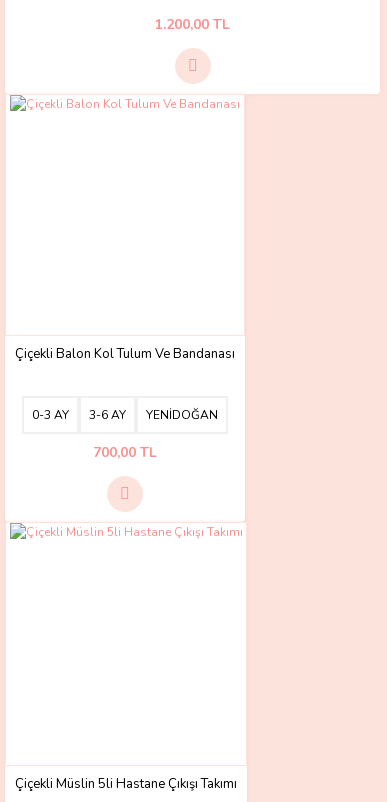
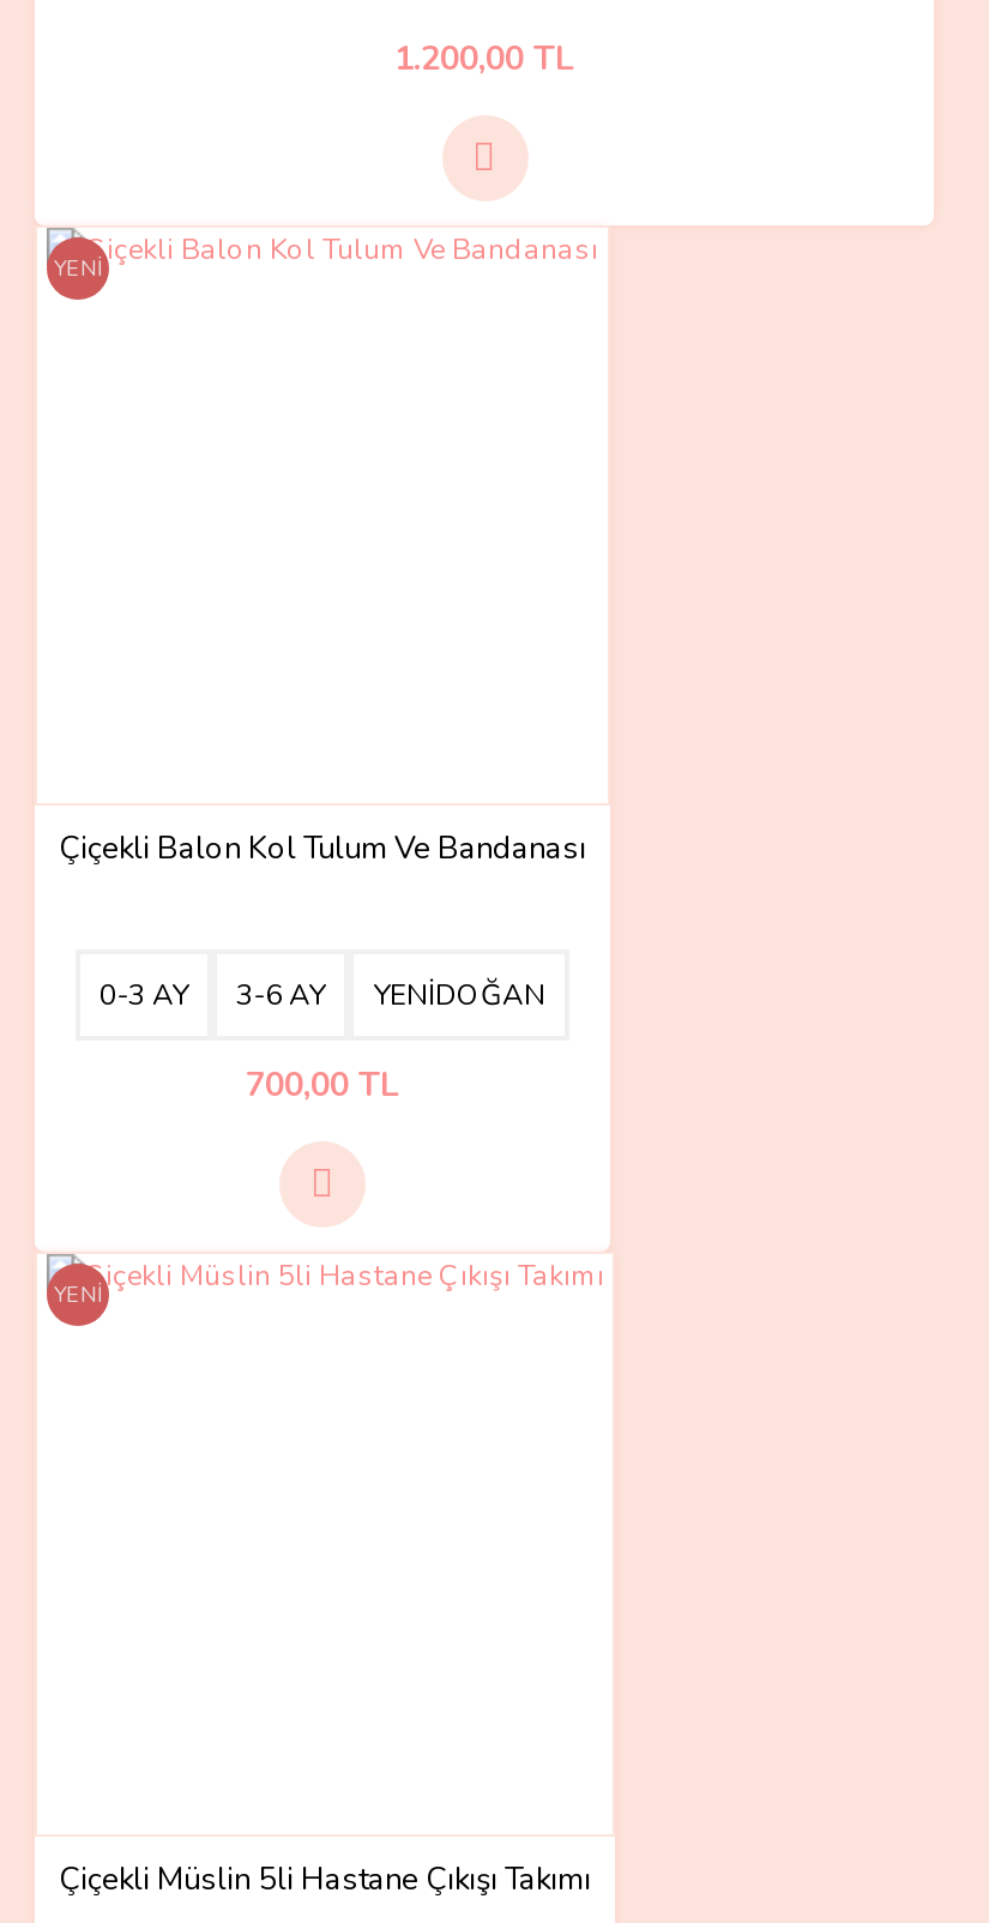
none -> [54,254,102,283] YENİ
none -> [54,1280,102,1309] YENİ

